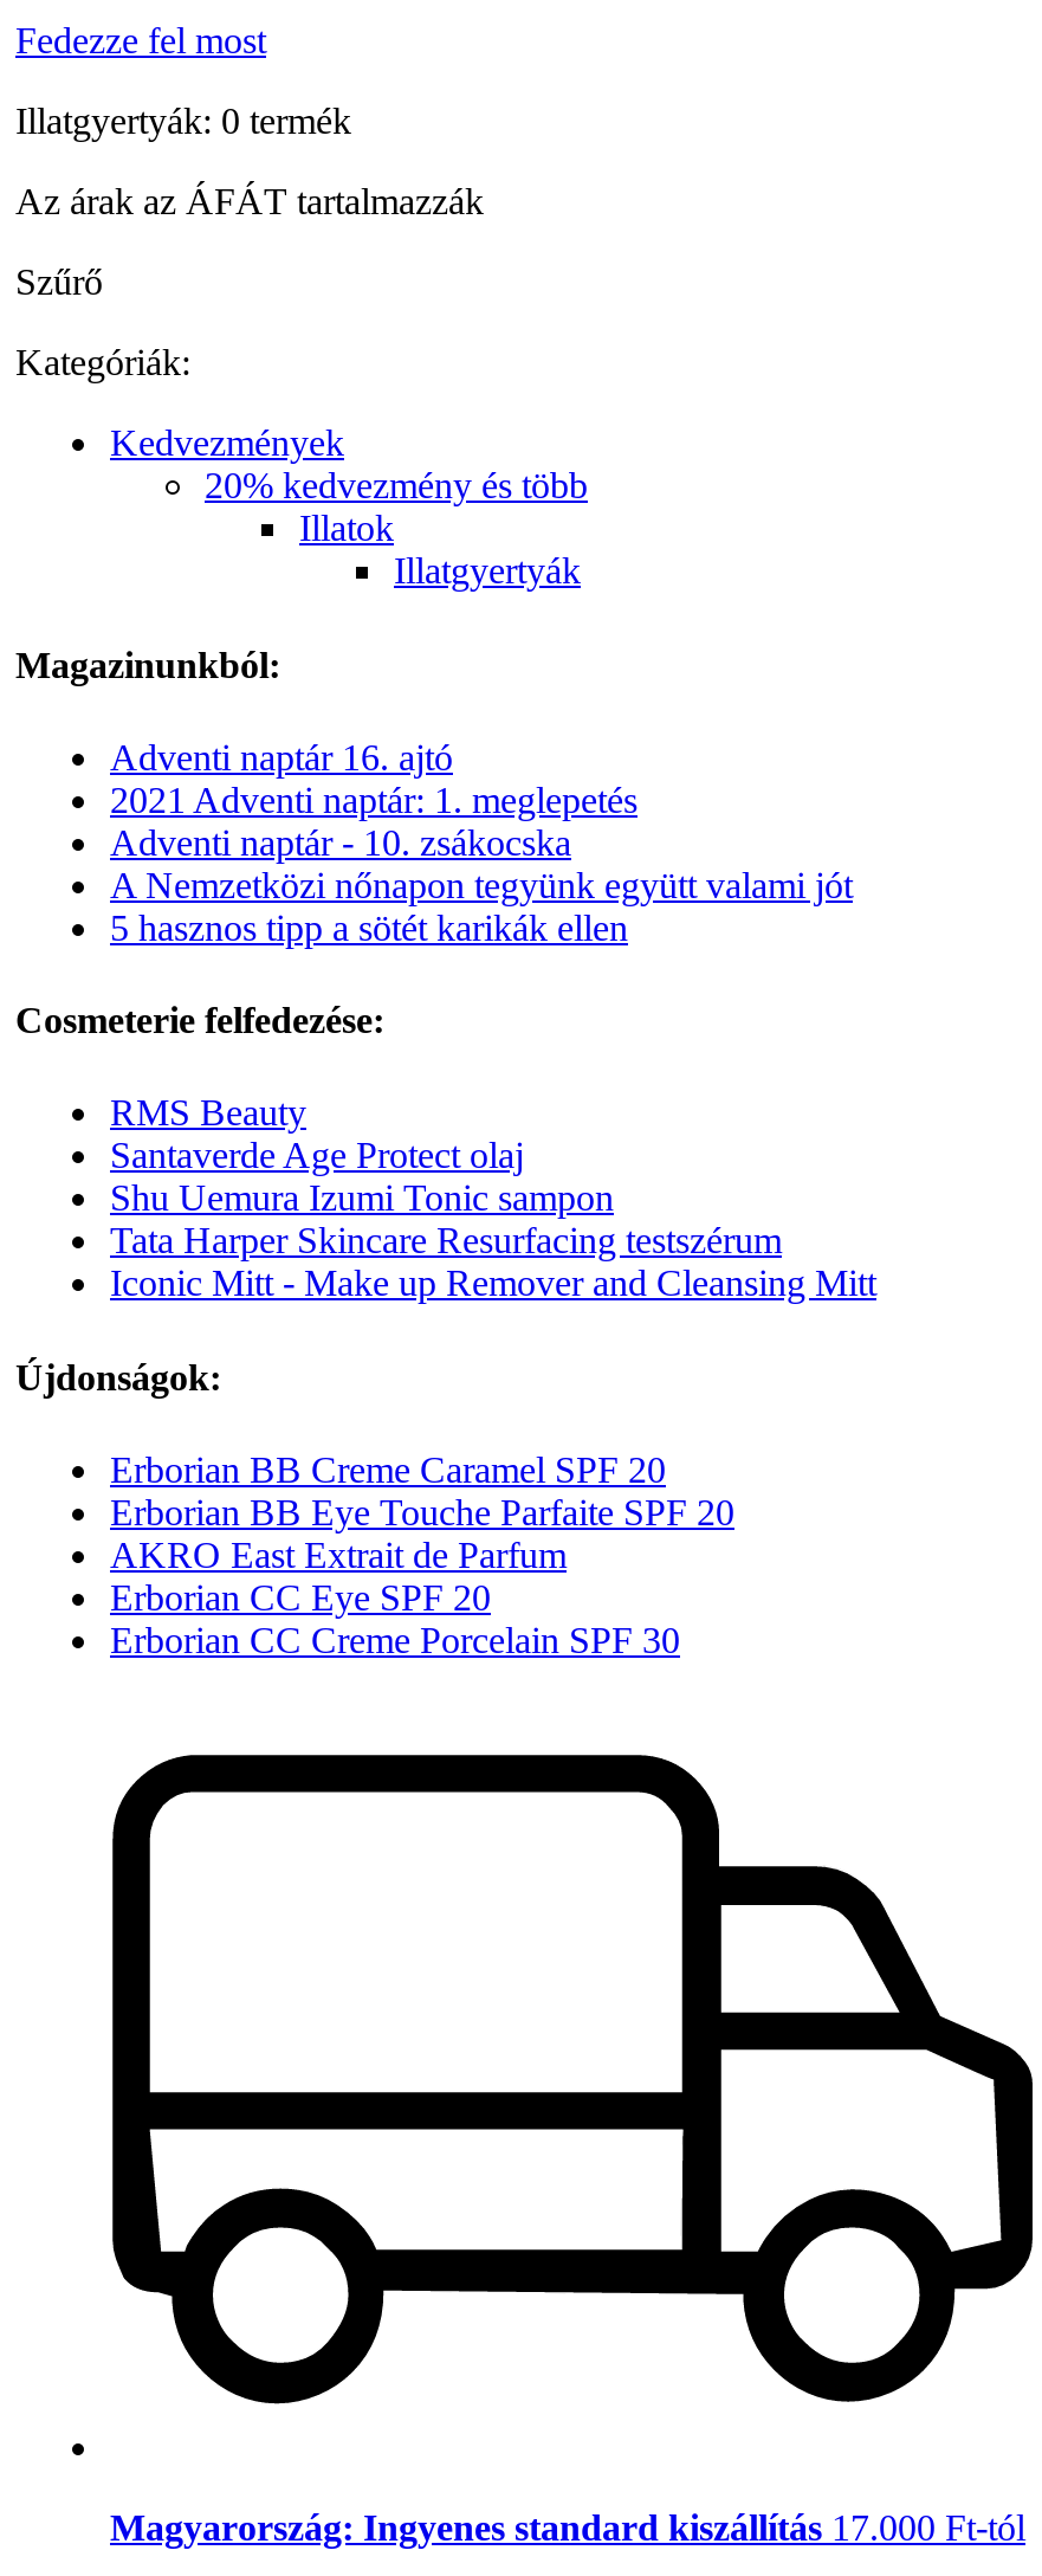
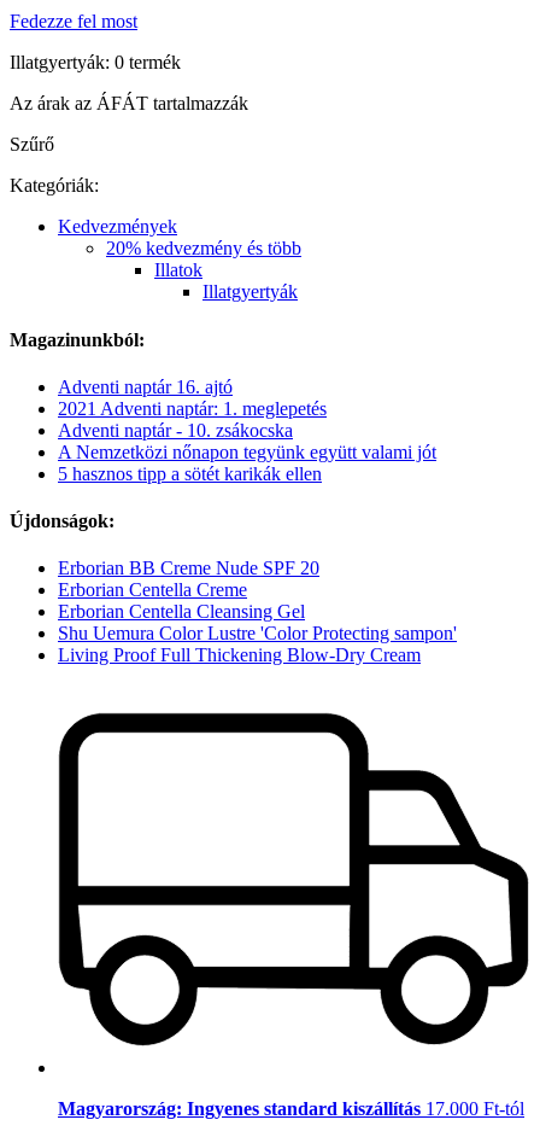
[15,1000,876,1304] Cosmeterie felfedezése: | RMS Beauty | Santaverde Age Protect olaj | Shu Uemura Izumi Tonic sampon | Tata Harper Skincare Resurfacing testszérum | Iconic Mitt - Make up Remover and Cleansing Mitt -> none
[110,1449,734,1660] Erborian BB Creme Caramel SPF 20 | Erborian BB Eye Touche Parfaite SPF 20 | AKRO East Extrait de Parfum | Erborian CC Eye SPF 20 | Erborian CC Creme Porcelain SPF 30 -> [58,558,457,665] Erborian BB Creme Nude SPF 20 | Erborian Centella Creme | Erborian Centella Cleansing Gel | Shu Uemura Color Lustre 'Color Protecting sampon' | Living Proof Full Thickening Blow-Dry Cream

